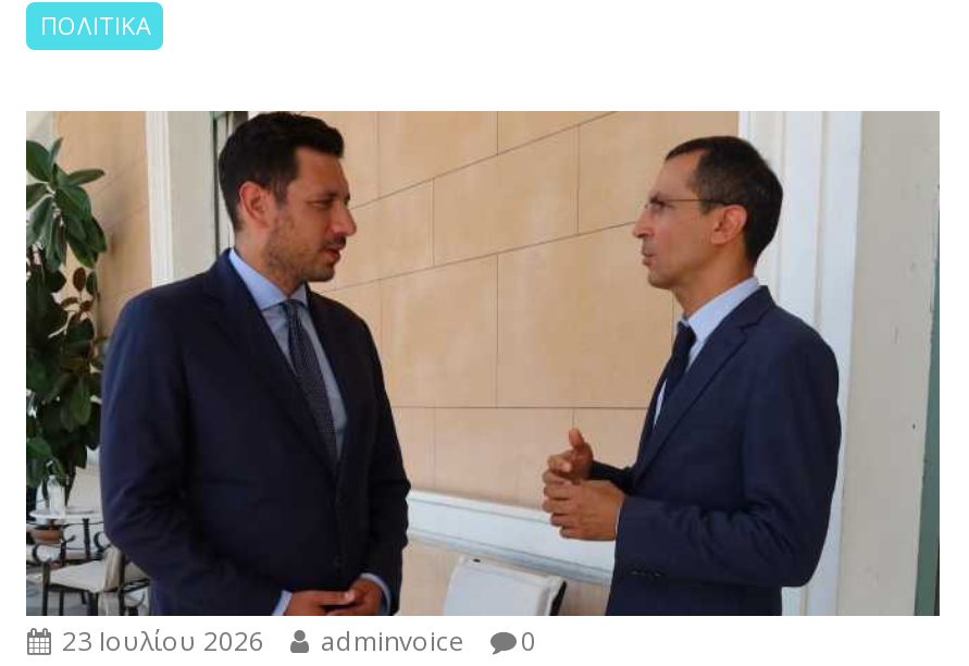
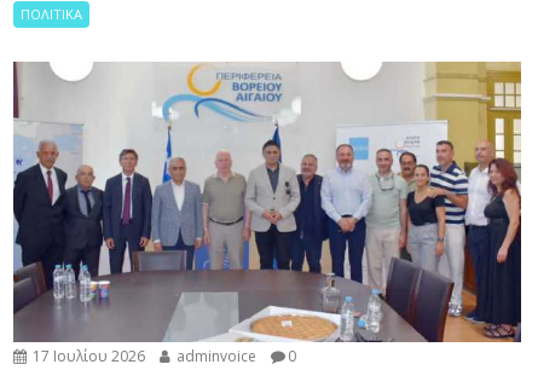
[24,109,942,658] [image] | 23 Ιουλίου 2026 adminvoice 0 -> [12,62,522,366] [image] | 17 Ιουλίου 2026 adminvoice 0

